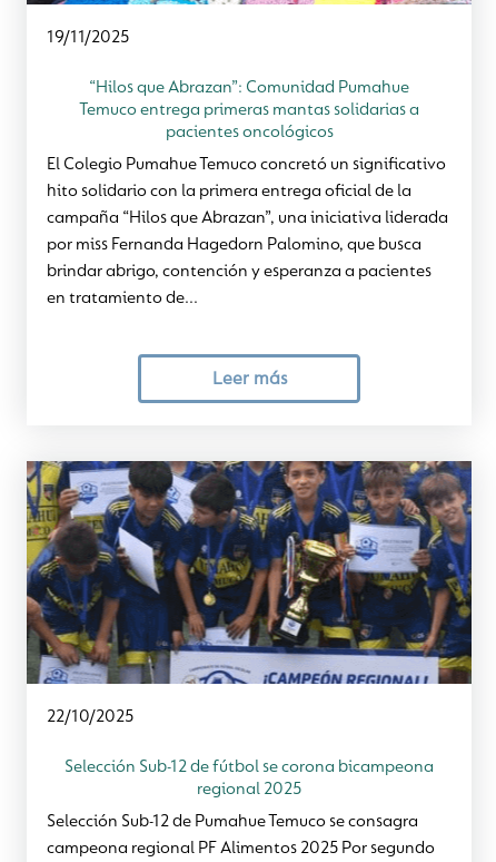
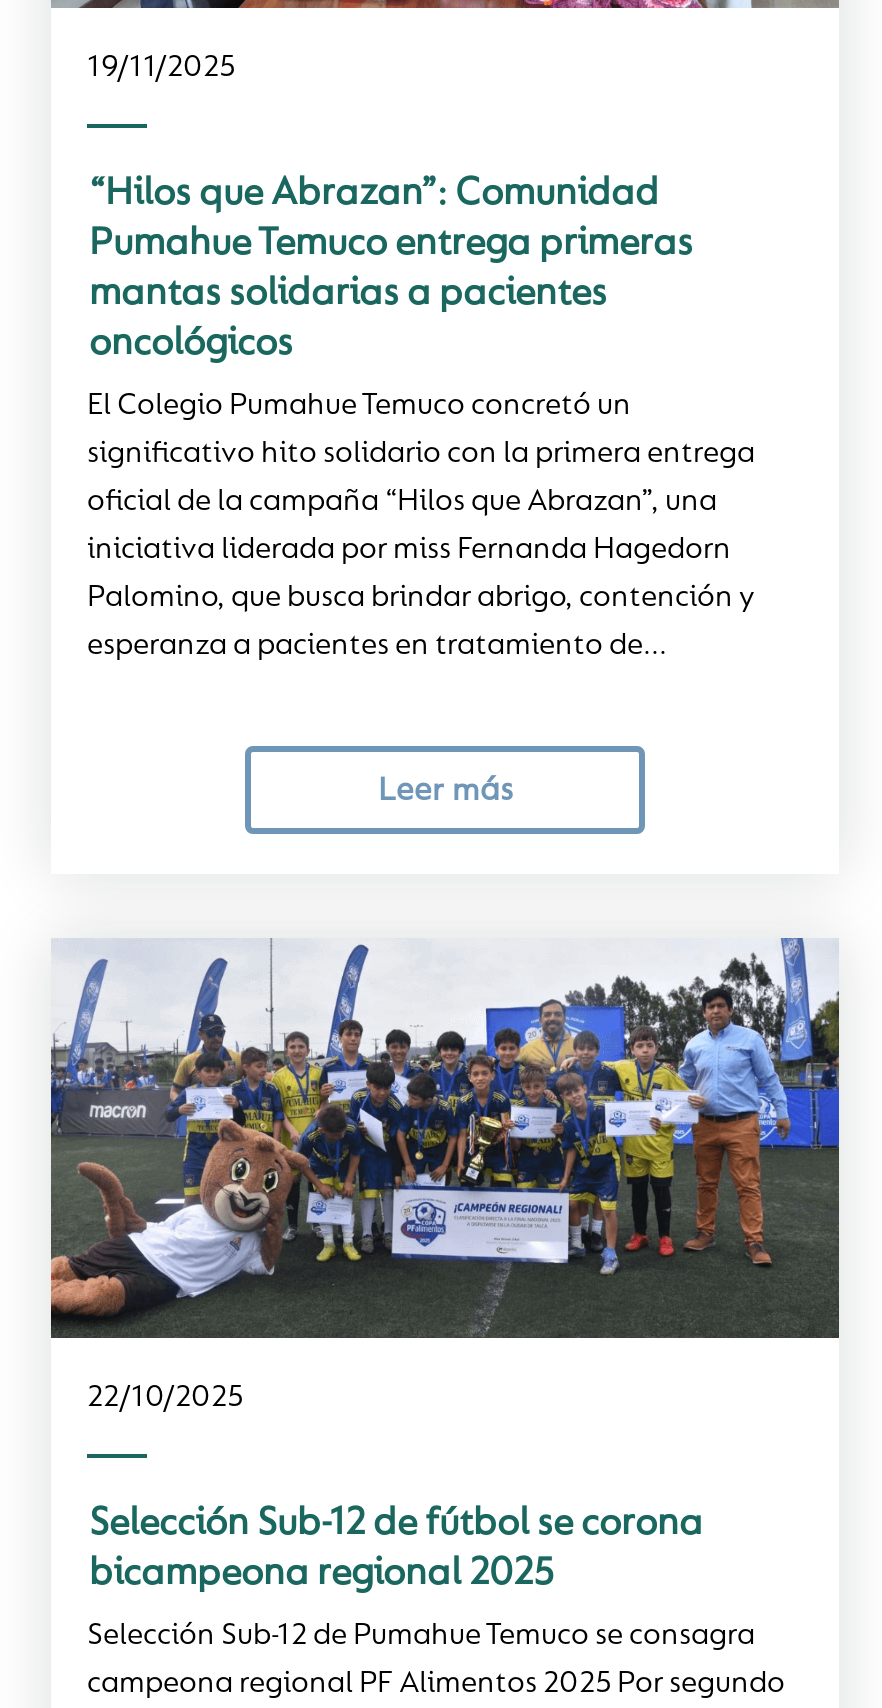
[26,460,473,685] [image] -> [45,938,845,1340] [image]

